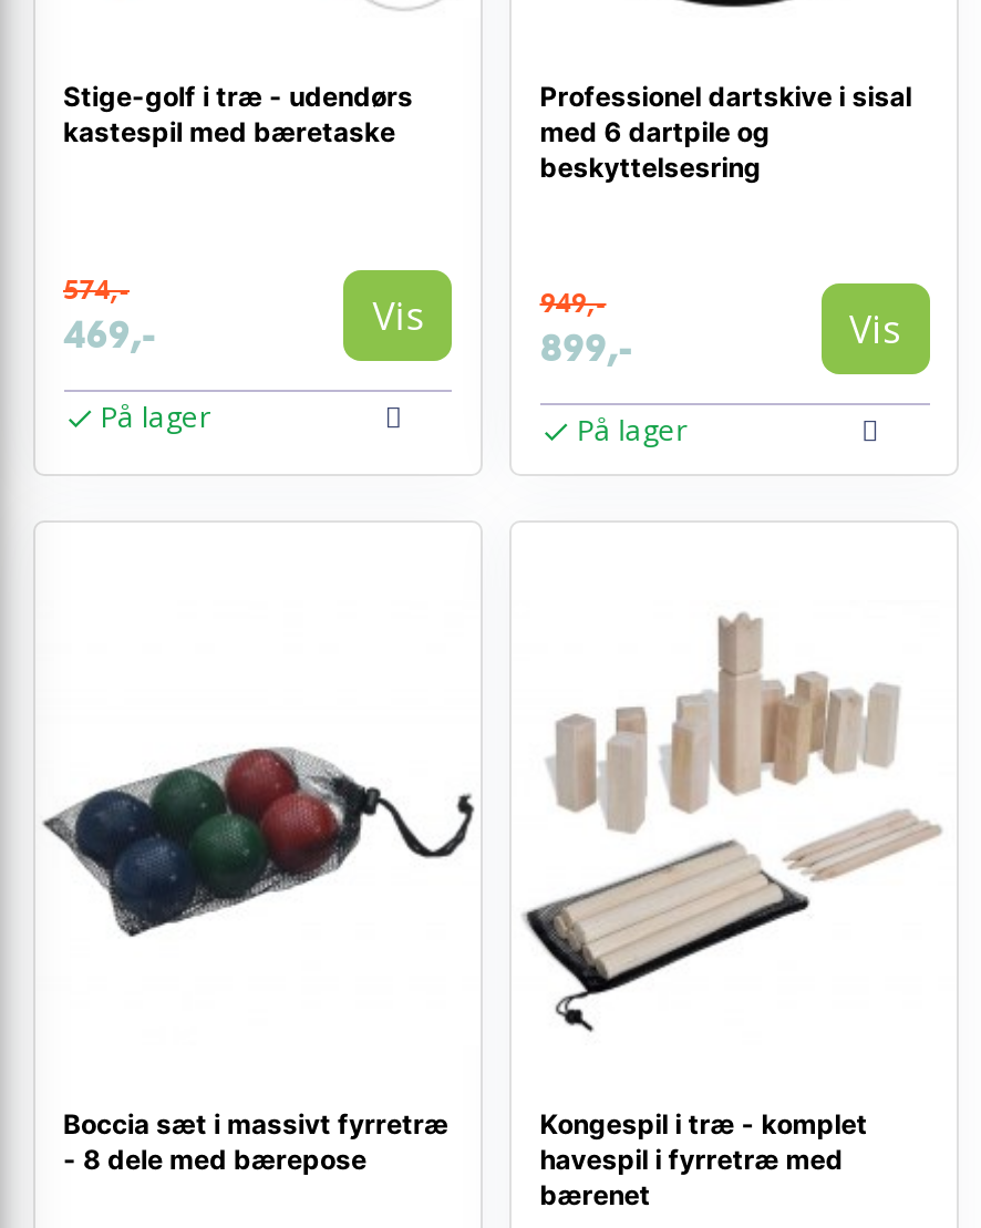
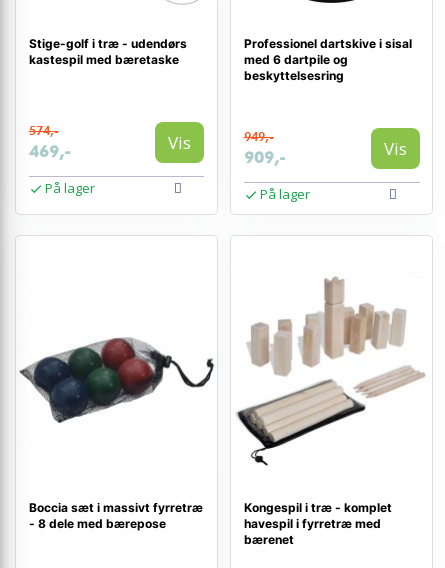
[540,328,633,370] 899,- -> [244,148,286,167] 909,-

